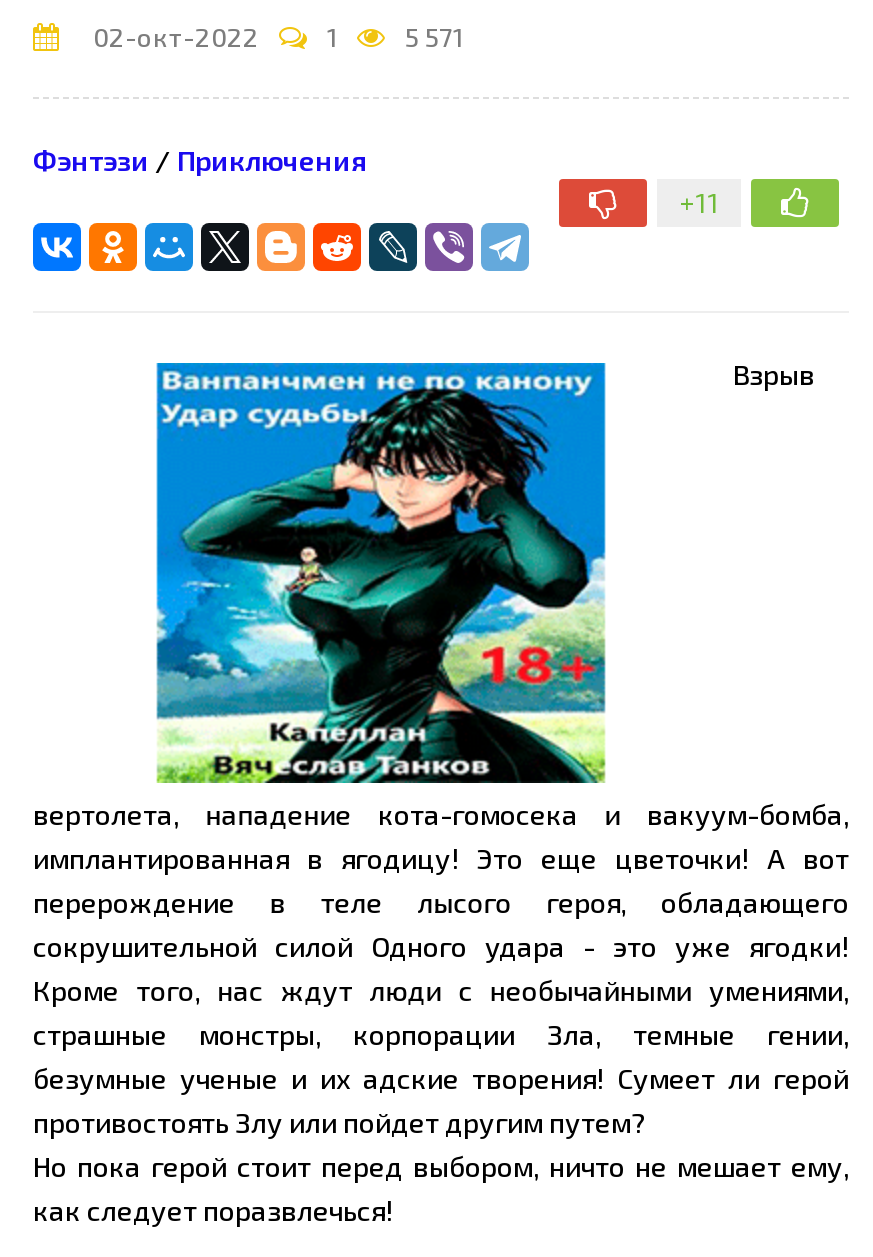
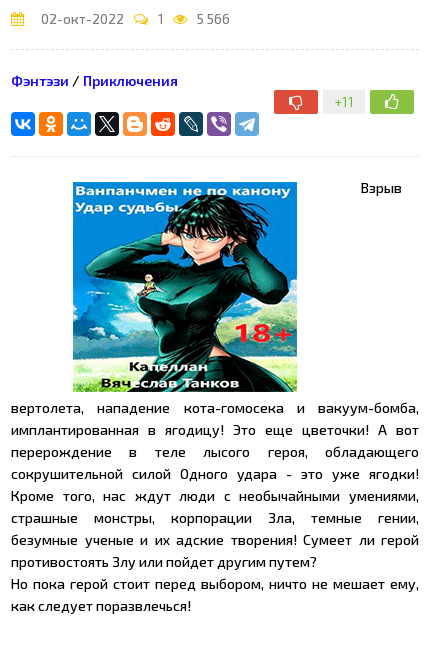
[405,21,463,53] 5 571 -> [197,11,230,27] 5 566

